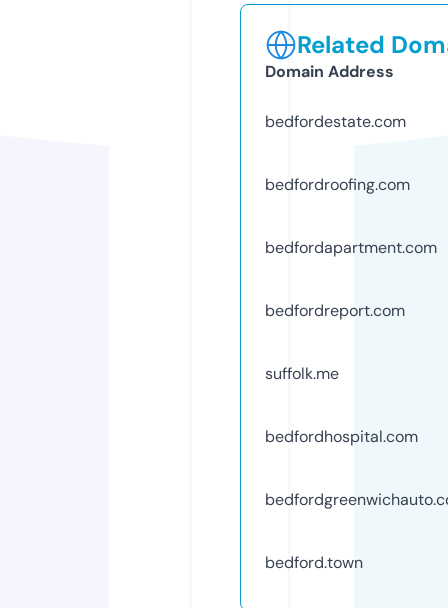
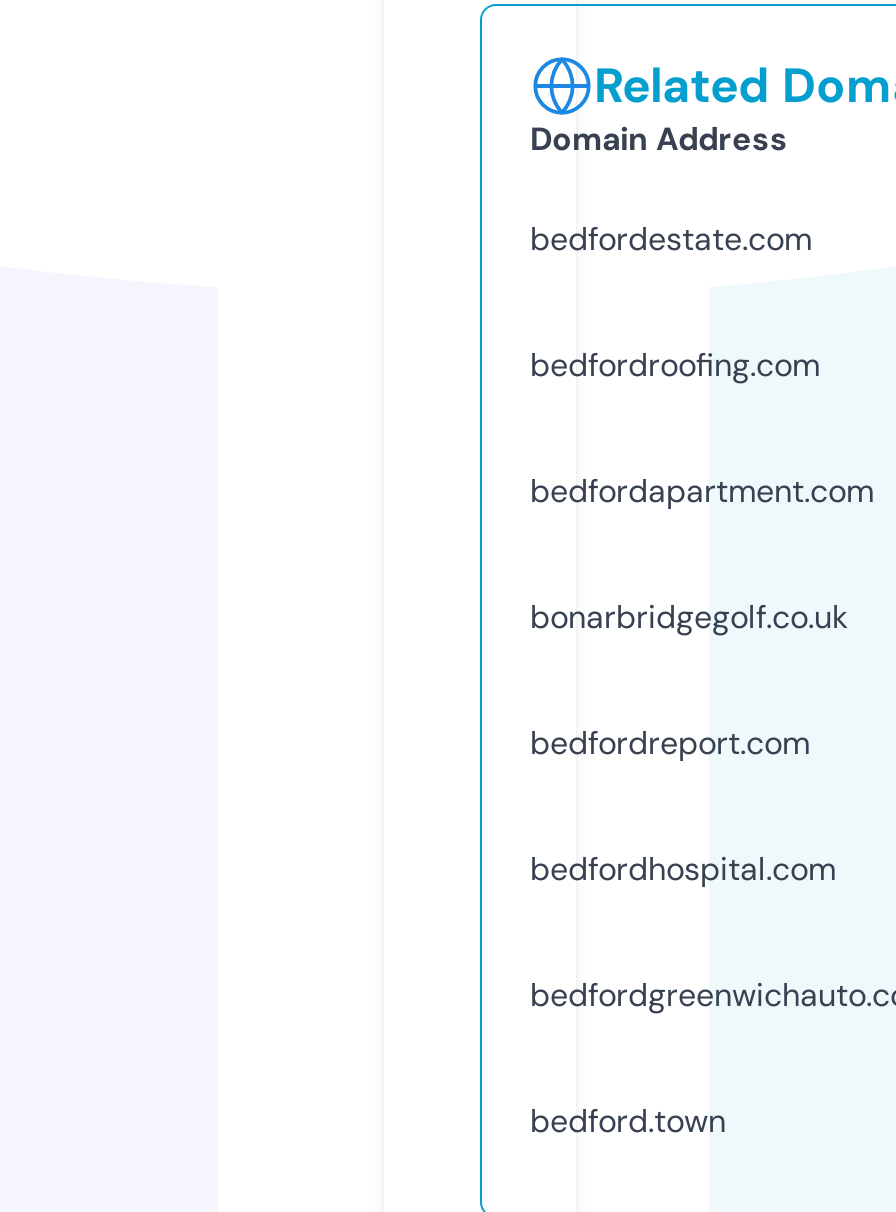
none -> [530,596,848,638] bonarbridgegolf.co.uk
moved [265,300,405,321] -> [530,722,810,764]: bedfordreport.com
[265,363,339,384] suffolk.me -> none

